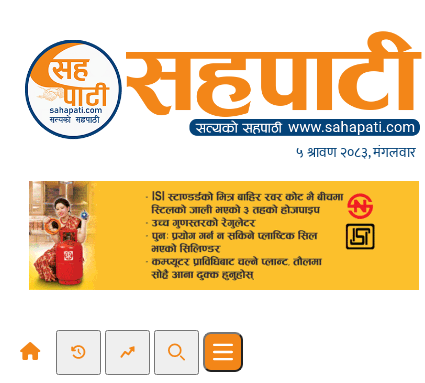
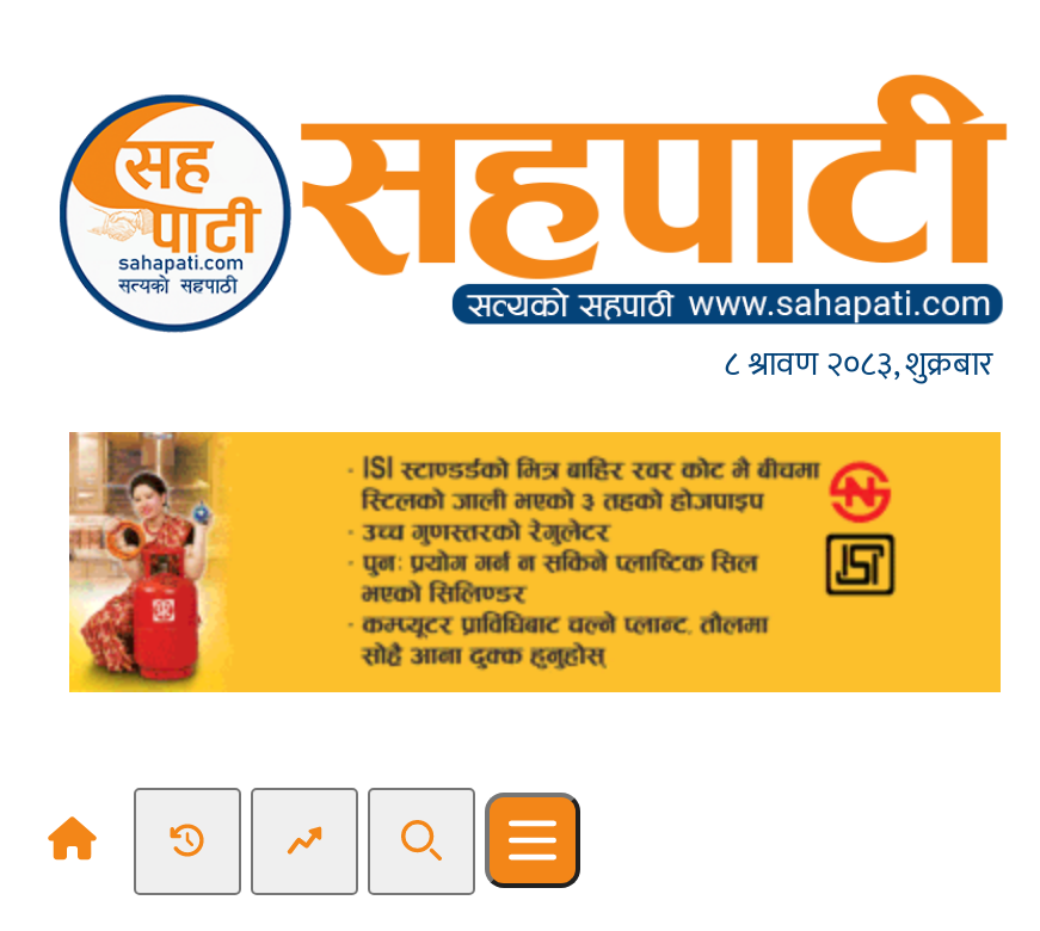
[296,141,416,164] ५ श्रावण २०८३, मंगलवार -> [724,336,993,391] ८ श्रावण २०८३, शुक्रबार

